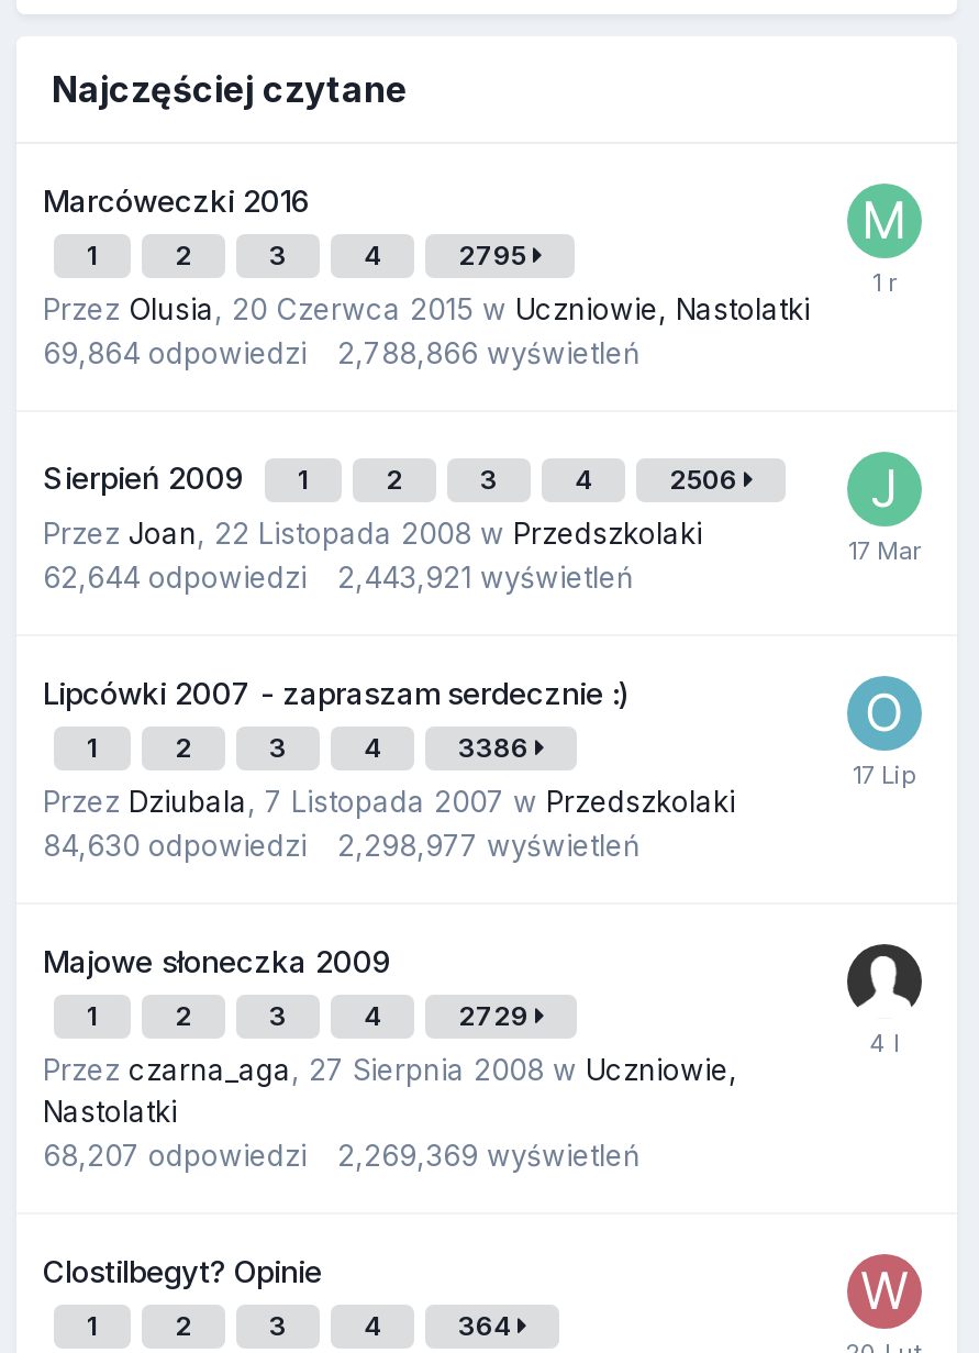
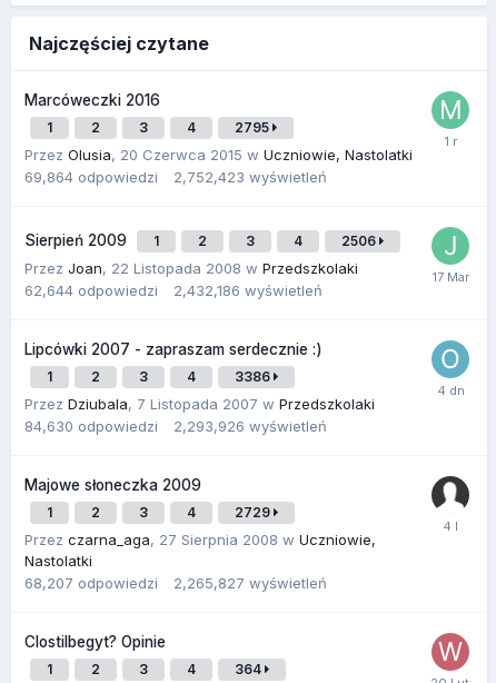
[43,335,641,370] 69,864 odpowiedzi 2,788,866 wyświetleń -> [24,168,327,186] 69,864 odpowiedzi 2,752,423 wyświetleń
[43,559,634,595] 62,644 odpowiedzi 2,443,921 wyświetleń -> [24,281,323,299] 62,644 odpowiedzi 2,432,186 wyświetleń
[43,828,641,863] 84,630 odpowiedzi 2,298,977 wyświetleń -> [24,417,327,435] 84,630 odpowiedzi 2,293,926 wyświetleń
[43,1138,641,1173] 68,207 odpowiedzi 2,269,369 wyświetleń -> [24,574,327,592] 68,207 odpowiedzi 2,265,827 wyświetleń

